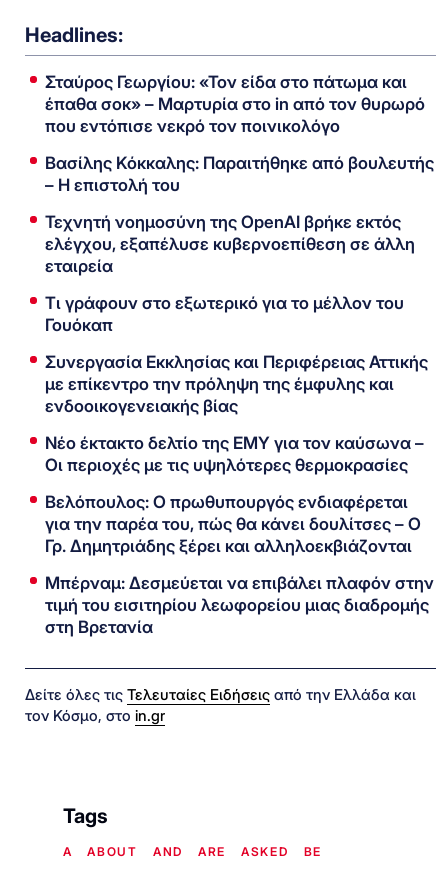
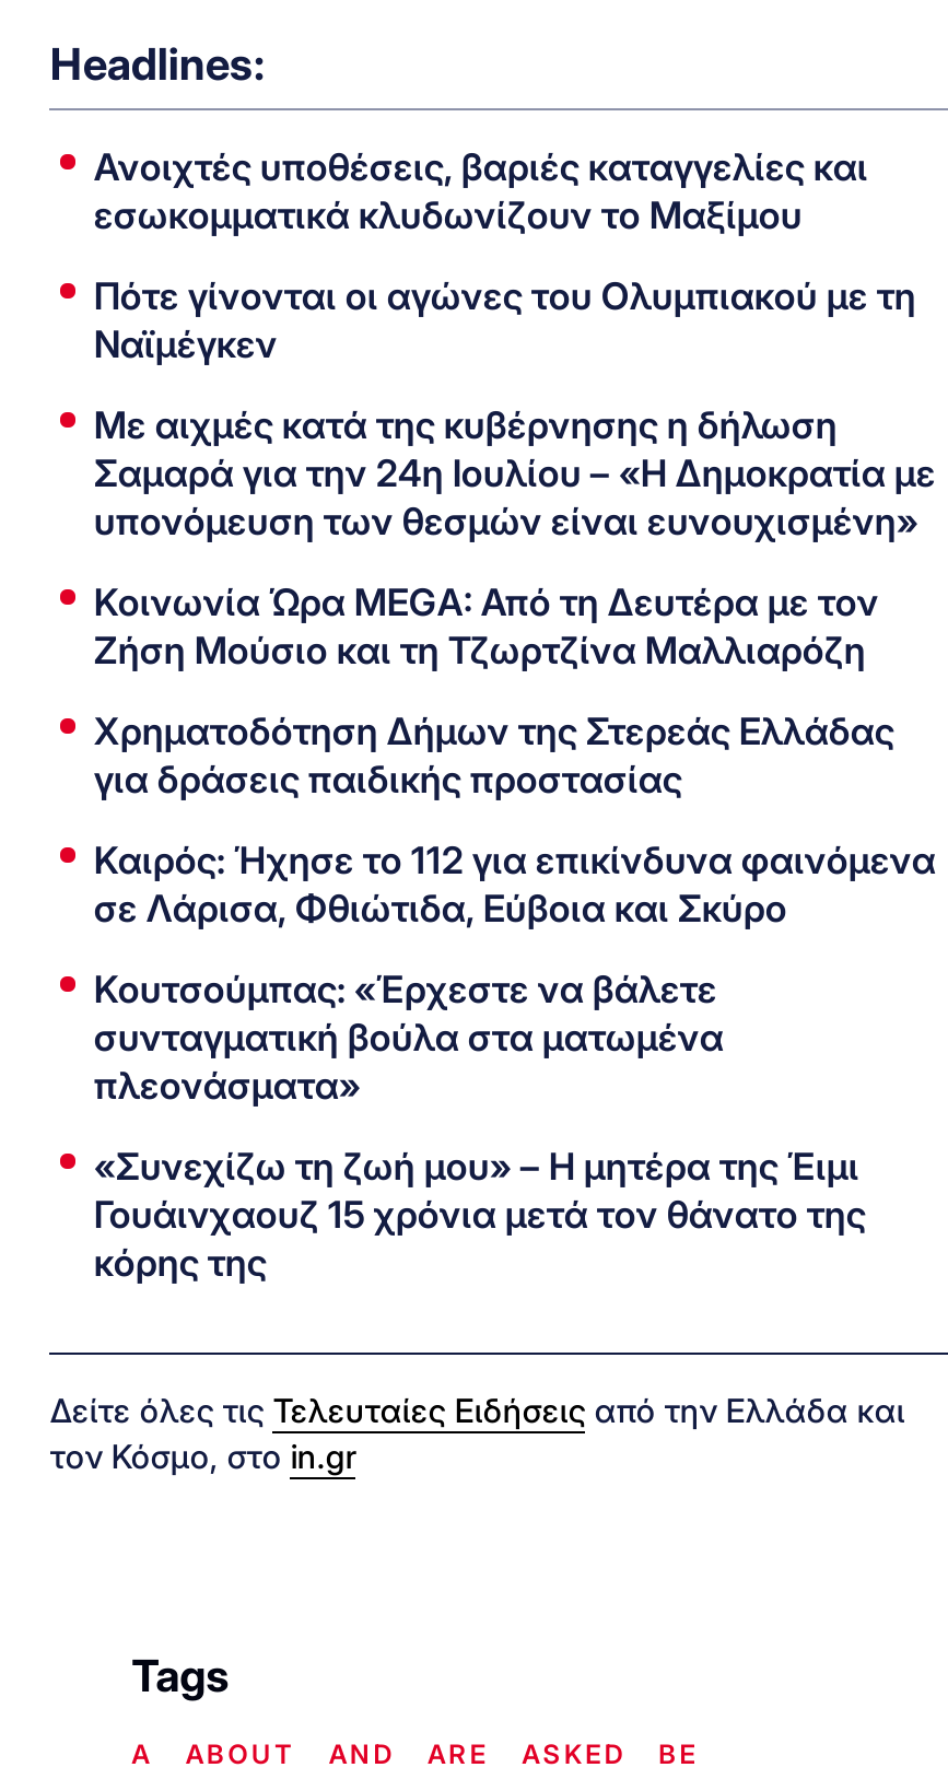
[45,72,425,136] Σταύρος Γεωργίου: «Τον είδα στο πάτωμα και | έπαθα σοκ» – Μαρτυρία στο in από τον θυρωρό | που εντόπισε νεκρό τον ποινικολόγο -> [94,145,868,237] Ανοιχτές υποθέσεις, βαριές καταγγελίες και | εσωκομματικά κλυδωνίζουν το Μαξίμου
[45,153,434,195] Βασίλης Κόκκαλης: Παραιτήθηκε από βουλευτής | – Η επιστολή του -> [94,274,916,366] Πότε γίνονται οι αγώνες του Ολυμπιακού με τη | Ναϊμέγκεν
[45,212,415,276] Τεχνητή νοημοσύνη της OpenAI βρήκε εκτός | ελέγχου, εξαπέλυσε κυβερνοεπίθεση σε άλλη | εταιρεία -> [94,403,936,543] Με αιχμές κατά της κυβέρνησης η δήλωση | Σαμαρά για την 24η Ιουλίου – «Η Δημοκρατία με | υπονόμευση των θεσμών είναι ευνουχισμένη»
[45,293,404,335] Τι γράφουν στο εξωτερικό για το μέλλον του | Γουόκαπ -> [94,581,879,672] Κοινωνία Ώρα MEGA: Από τη Δευτέρα με τον | Ζήση Μούσιο και τη Τζωρτζίνα Μαλλιαρόζη
[45,352,428,416] Συνεργασία Εκκλησίας και Περιφέρειας Αττικής | με επίκεντρο την πρόληψη της έμφυλης και | ενδοοικογενειακής βίας -> [94,710,894,801] Χρηματοδότηση Δήμων της Στερεάς Ελλάδας | για δράσεις παιδικής προστασίας
[45,433,424,475] Νέο έκτακτο δελτίο της ΕΜΥ για τον καύσωνα – | Οι περιοχές με τις υψηλότερες θερμοκρασίες -> [94,839,936,930] Καιρός: Ήχησε το 112 για επικίνδυνα φαινόμενα | σε Λάρισα, Φθιώτιδα, Εύβοια και Σκύρο
[45,492,421,556] Βελόπουλος: Ο πρωθυπουργός ενδιαφέρεται | για την παρέα του, πώς θα κάνει δουλίτσες – Ο | Γρ. Δημητριάδης ξέρει και αλληλοεκβιάζονται -> [94,968,723,1108] Κουτσούμπας: «Έρχεστε να βάλετε | συνταγματική βούλα στα ματωμένα | πλεονάσματα»
[45,573,434,637] Μπέρναμ: Δεσμεύεται να επιβάλει πλαφόν στην | τιμή του εισιτηρίου λεωφορείου μιας διαδρομής | στη Βρετανία -> [94,1145,866,1285] «Συνεχίζω τη ζωή μου» – Η μητέρα της Έιμι | Γουάινχαουζ 15 χρόνια μετά τον θάνατο της | κόρης της

